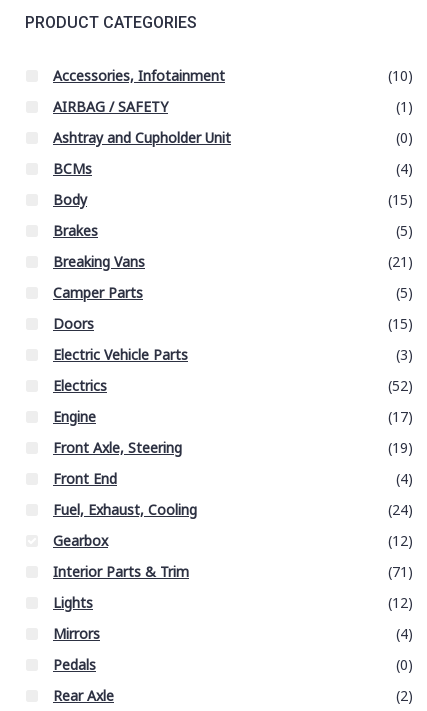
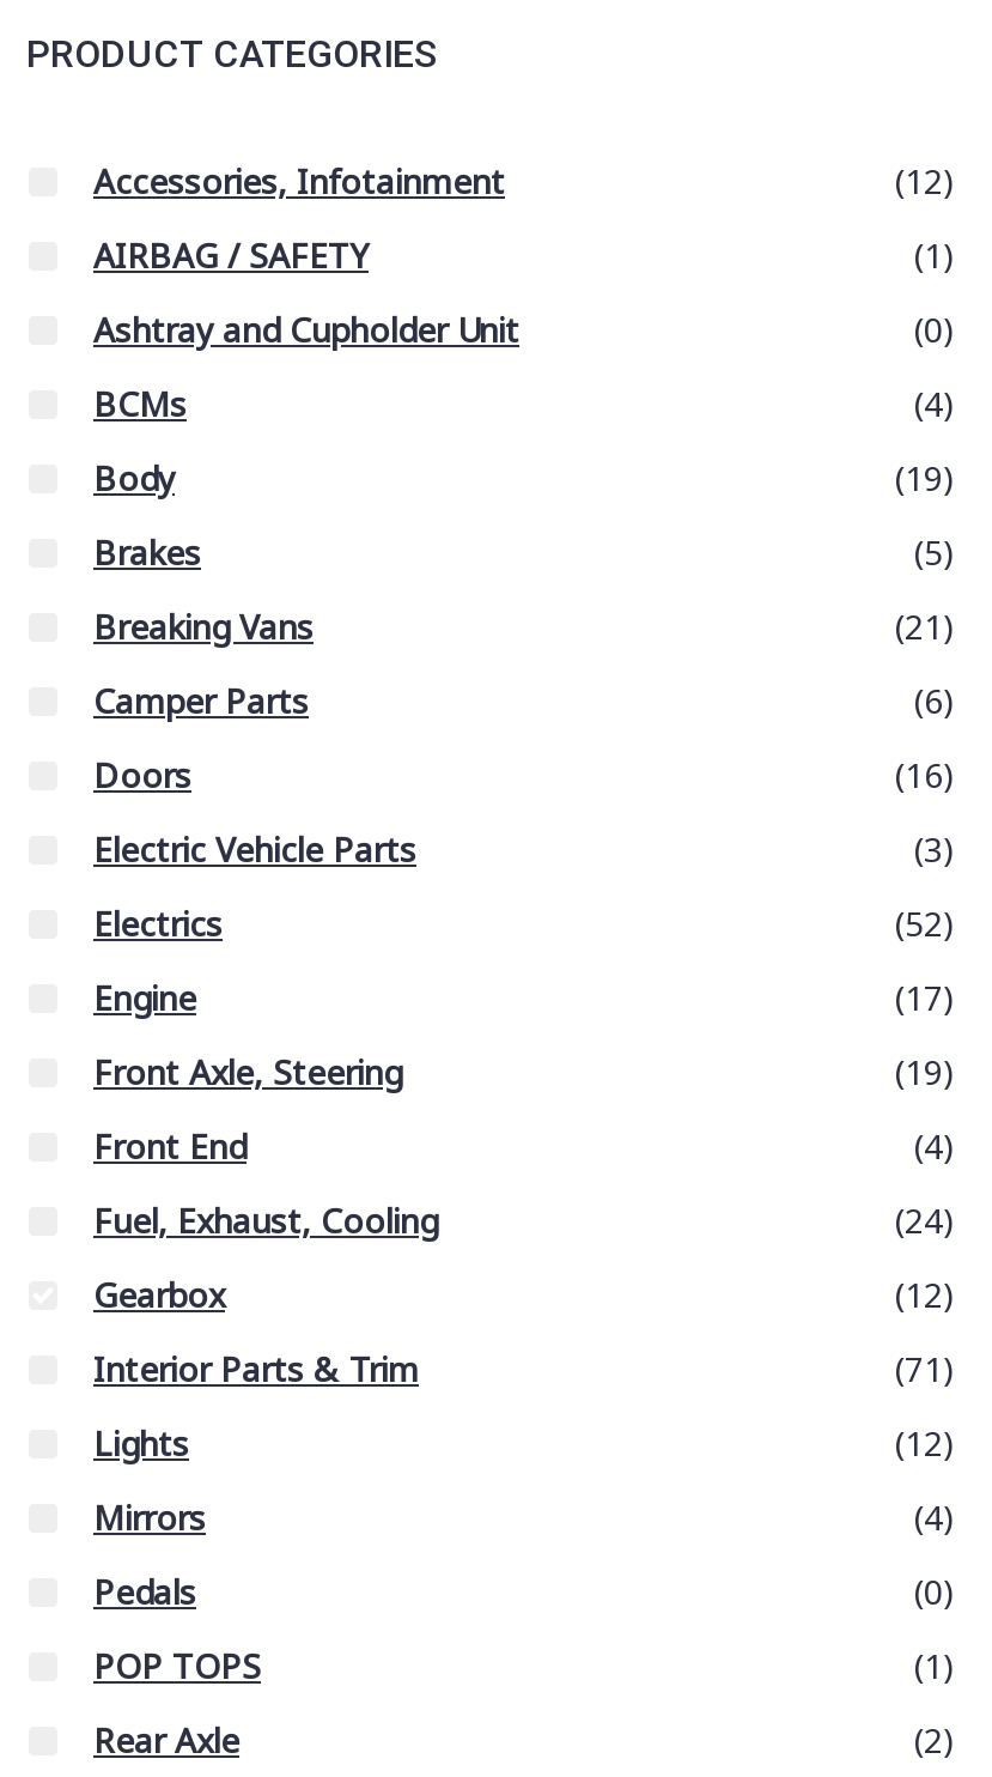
[388,66,413,85] (10) -> [895,158,955,204] (12)
[388,190,413,209] (15) -> [895,455,955,501] (19)
[396,283,413,302] (5) -> [914,678,955,723] (6)
[388,314,413,333] (15) -> [895,752,955,797] (16)
none -> [93,1643,955,1688] POP TOPS | (1)

